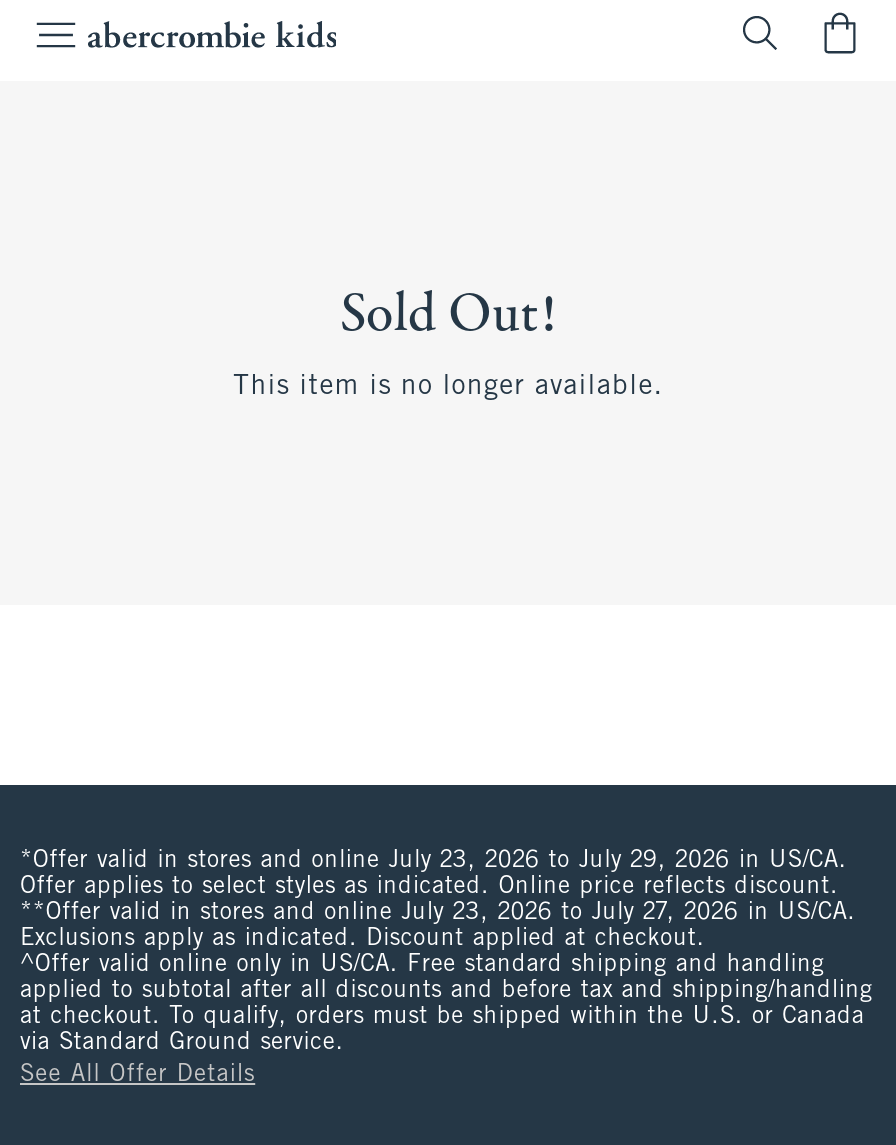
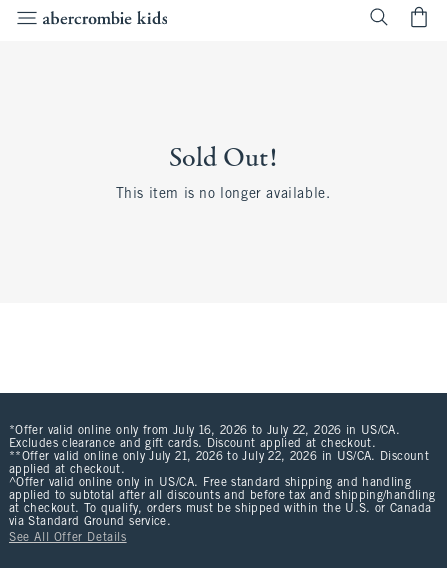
[20,849,856,951] *Offer valid in stores and online July 23, 2026 to July 29, 2026 in US/CA. | Offer applies to select styles as indicated. Online price reflects discount. | **Offer valid in stores and online July 23, 2026 to July 27, 2026 in US/CA. | Exclusions apply as indicated. Discount applied at checkout. -> [9,425,429,476] *Offer valid online only from July 16, 2026 to July 22, 2026 in US/CA. | Excludes clearance and gift cards. Discount applied at checkout. | **Offer valid online only July 21, 2026 to July 22, 2026 in US/CA. Discount | applied at checkout.

